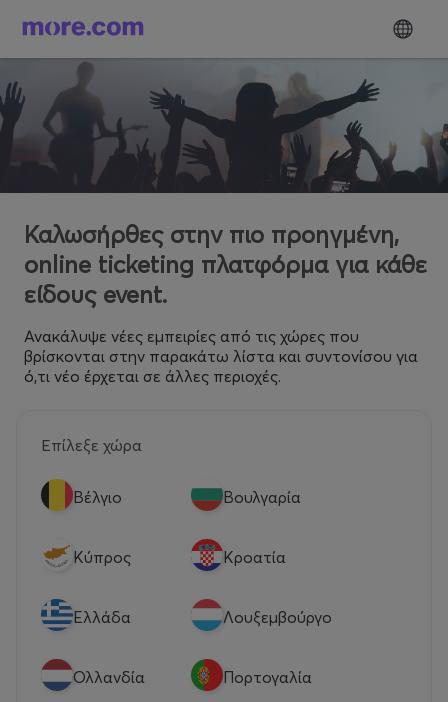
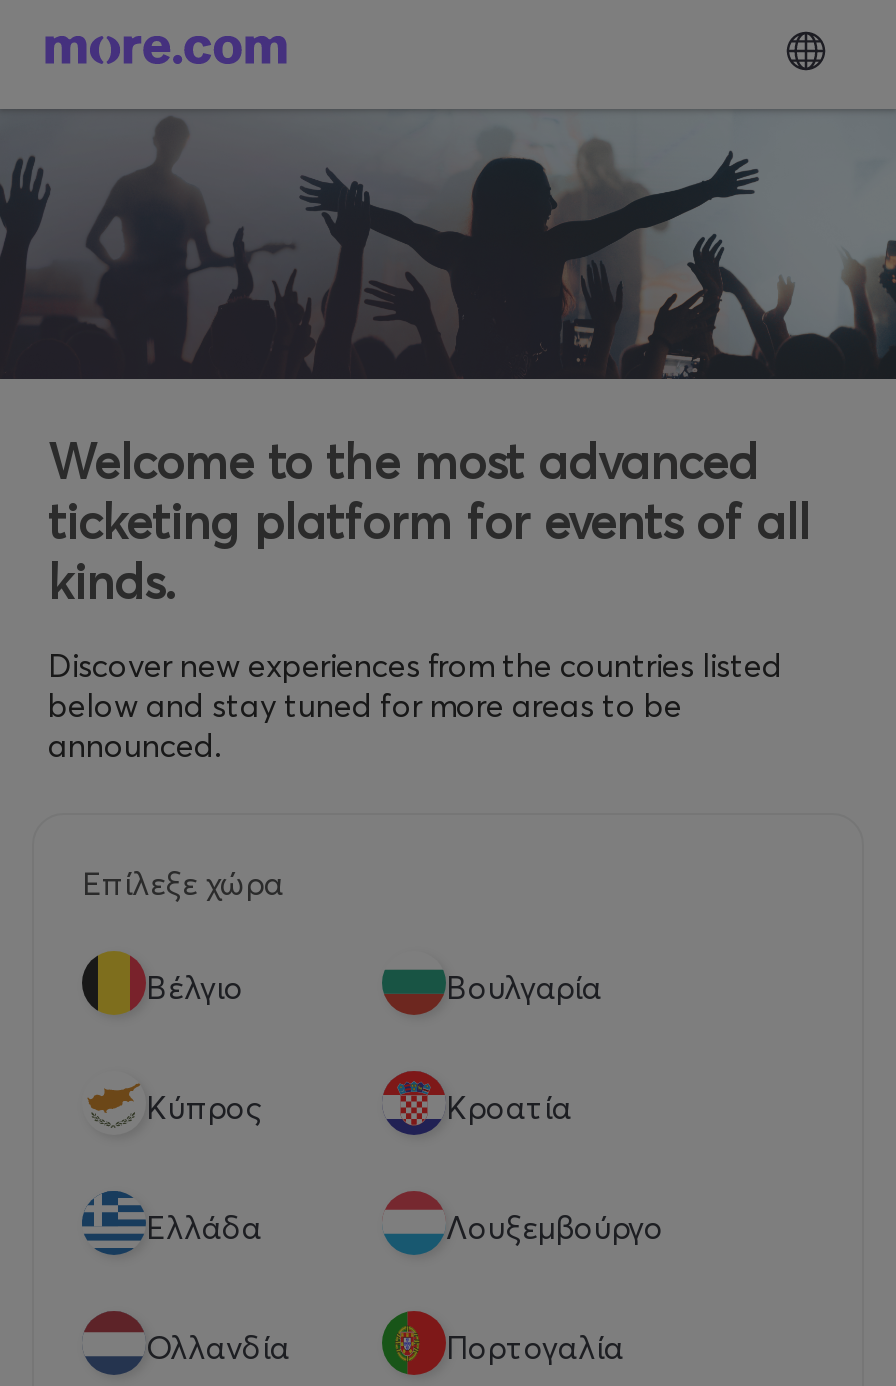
[24,219,427,308] Καλωσήρθες στην πιο προηγμένη, | online ticketing πλατφόρμα για κάθε | είδους event. -> [48,432,810,610] Welcome to the most advanced | ticketing platform for events of all | kinds.
[24,325,418,385] Ανακάλυψε νέες εμπειρίες από τις χώρες που | βρίσκονται στην παρακάτω λίστα και συντονίσου για | ό,τι νέο έρχεται σε άλλες περιοχές. -> [48,644,782,764] Discover new experiences from the countries listed | below and stay tuned for more areas to be | announced.

